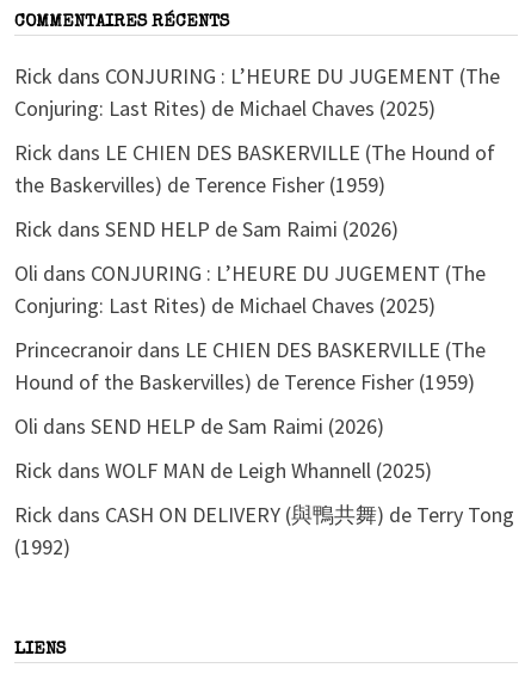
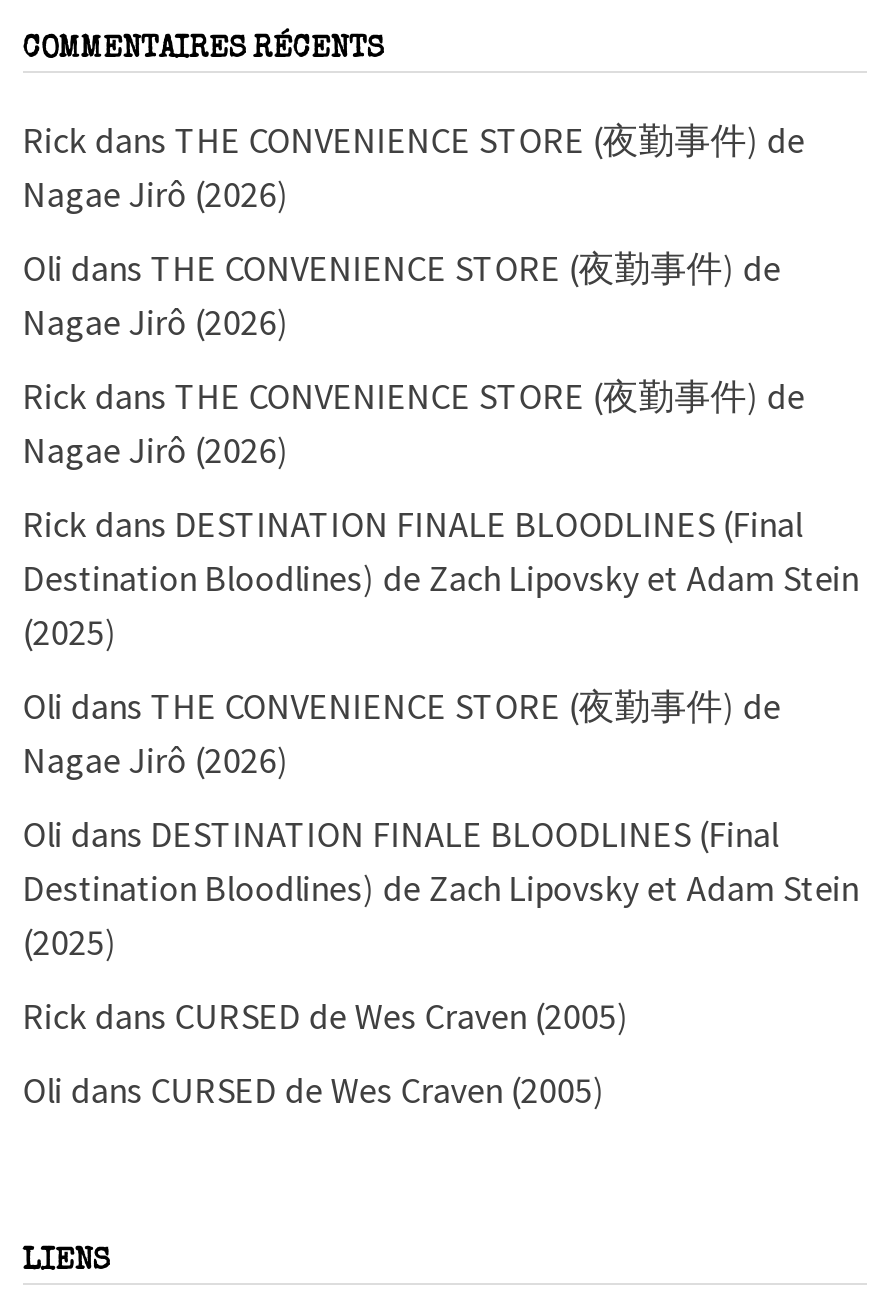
[14,62,500,122] Rick dans CONJURING : L’HEURE DU JUGEMENT (The | Conjuring: Last Rites) de Michael Chaves (2025) -> [23,118,805,218] Rick dans THE CONVENIENCE STORE (夜勤事件) de | Nagae Jirô (2026)
[14,139,495,198] Rick dans LE CHIEN DES BASKERVILLE (The Hound of | the Baskervilles) de Terence Fisher (1959) -> [23,246,781,346] Oli dans THE CONVENIENCE STORE (夜勤事件) de | Nagae Jirô (2026)
[14,215,398,242] Rick dans SEND HELP de Sam Raimi (2026) -> [23,374,805,474] Rick dans THE CONVENIENCE STORE (夜勤事件) de | Nagae Jirô (2026)
[14,259,485,319] Oli dans CONJURING : L’HEURE DU JUGEMENT (The | Conjuring: Last Rites) de Michael Chaves (2025) -> [23,502,859,656] Rick dans DESTINATION FINALE BLOODLINES (Final | Destination Bloodlines) de Zach Lipovsky et Adam Stein | (2025)
[14,336,485,395] Princecranoir dans LE CHIEN DES BASKERVILLE (The | Hound of the Baskervilles) de Terence Fisher (1959) -> [23,684,781,784] Oli dans THE CONVENIENCE STORE (夜勤事件) de | Nagae Jirô (2026)
[14,412,384,440] Oli dans SEND HELP de Sam Raimi (2026) -> [23,812,859,966] Oli dans DESTINATION FINALE BLOODLINES (Final | Destination Bloodlines) de Zach Lipovsky et Adam Stein | (2025)
[14,456,432,484] Rick dans WOLF MAN de Leigh Whannell (2025) -> [23,994,629,1040] Rick dans CURSED de Wes Craven (2005)
[14,501,514,560] Rick dans CASH ON DELIVERY (與鴨共舞) de Terry Tong | (1992) -> [23,1068,605,1114] Oli dans CURSED de Wes Craven (2005)

